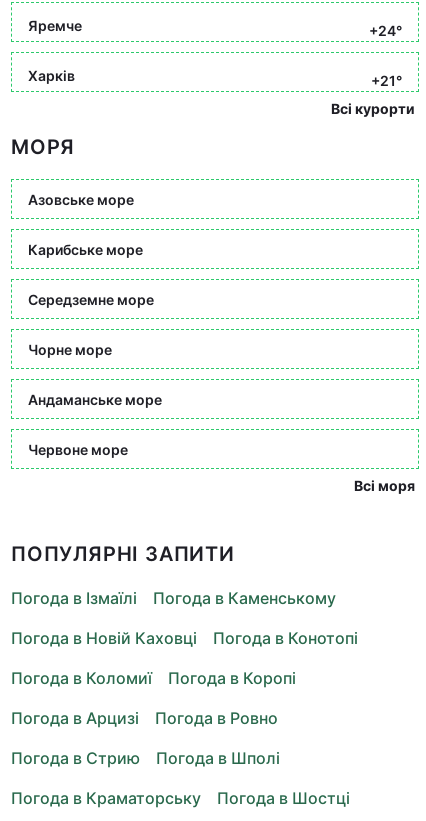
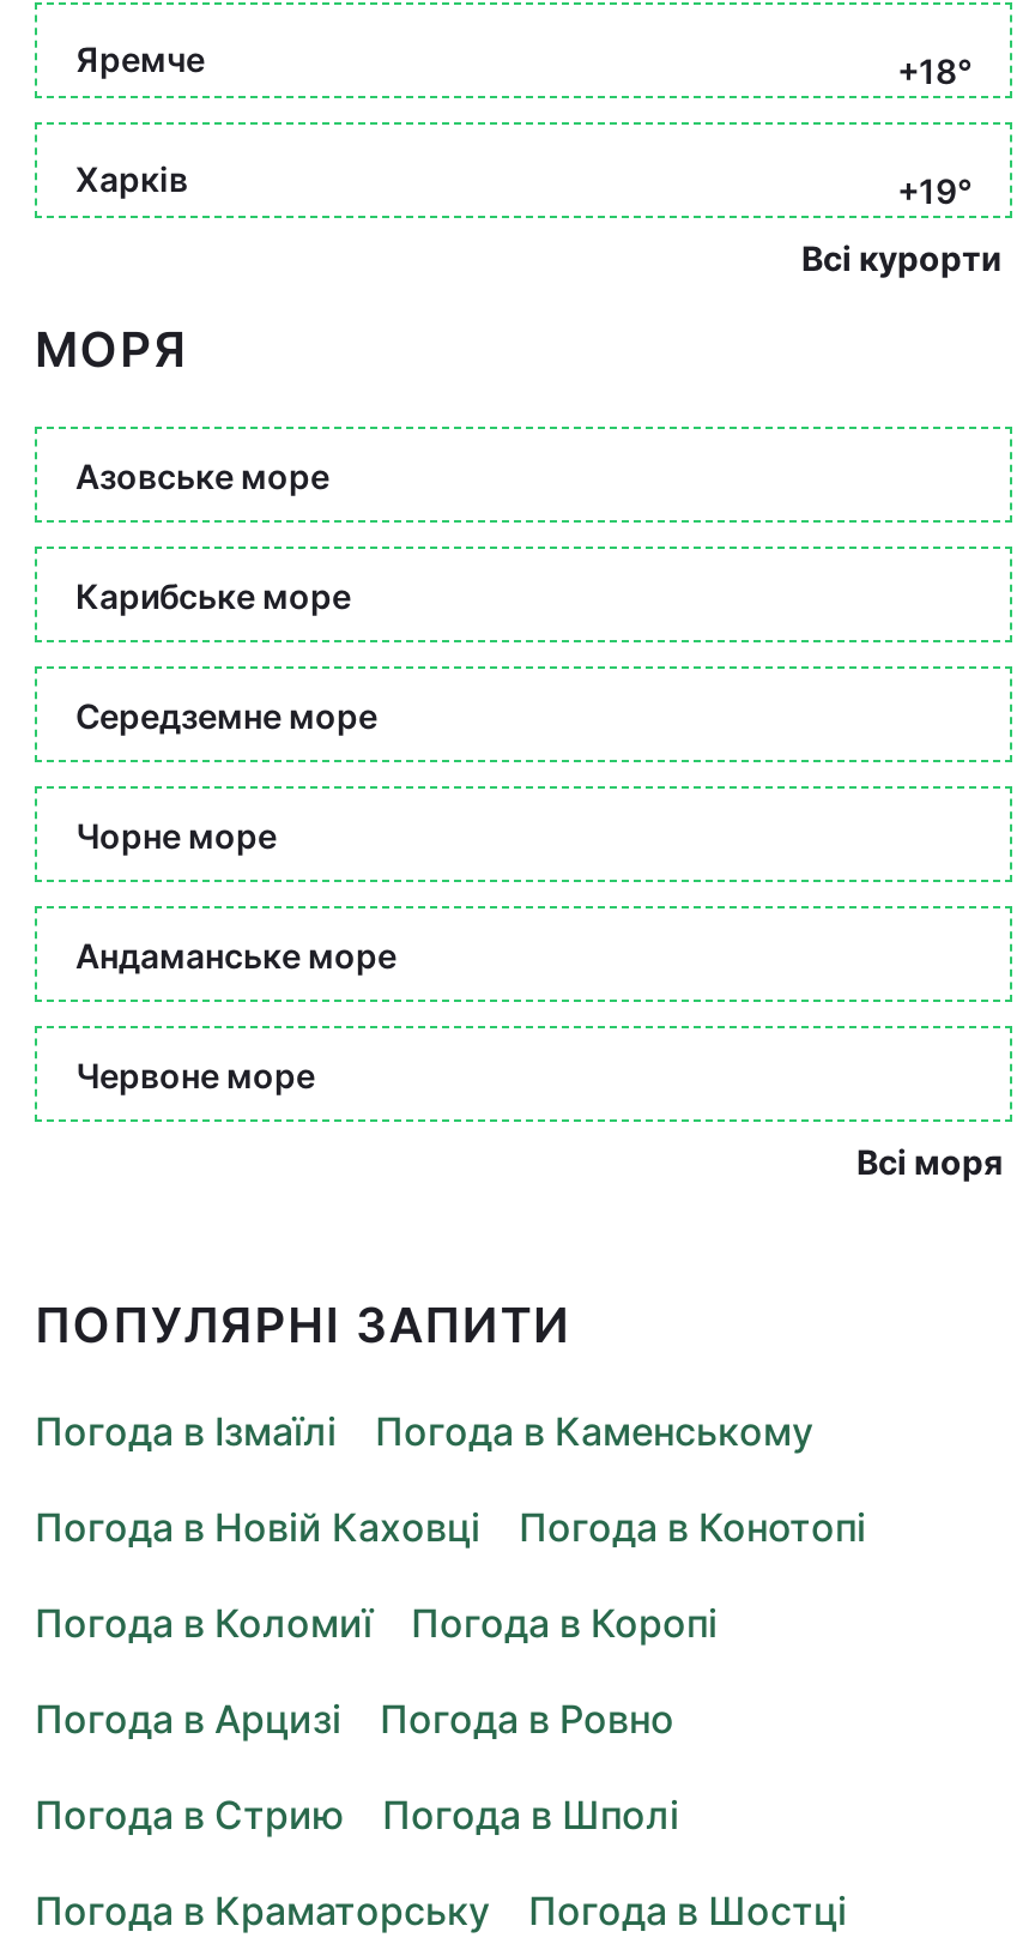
[369,22,402,39] +24° -> [897,50,972,91] +18°
[371,72,402,89] +21° -> [897,170,972,211] +19°

